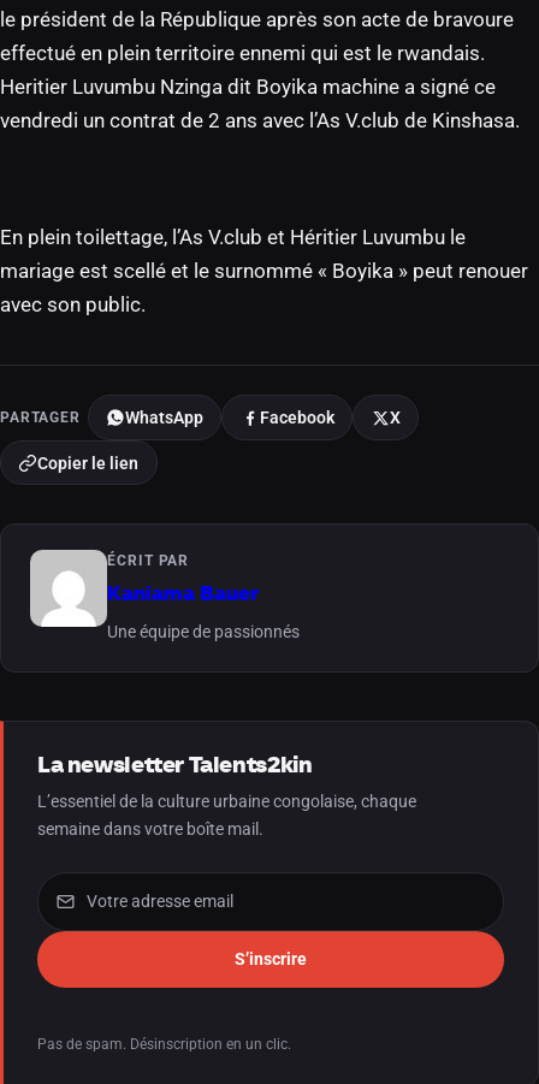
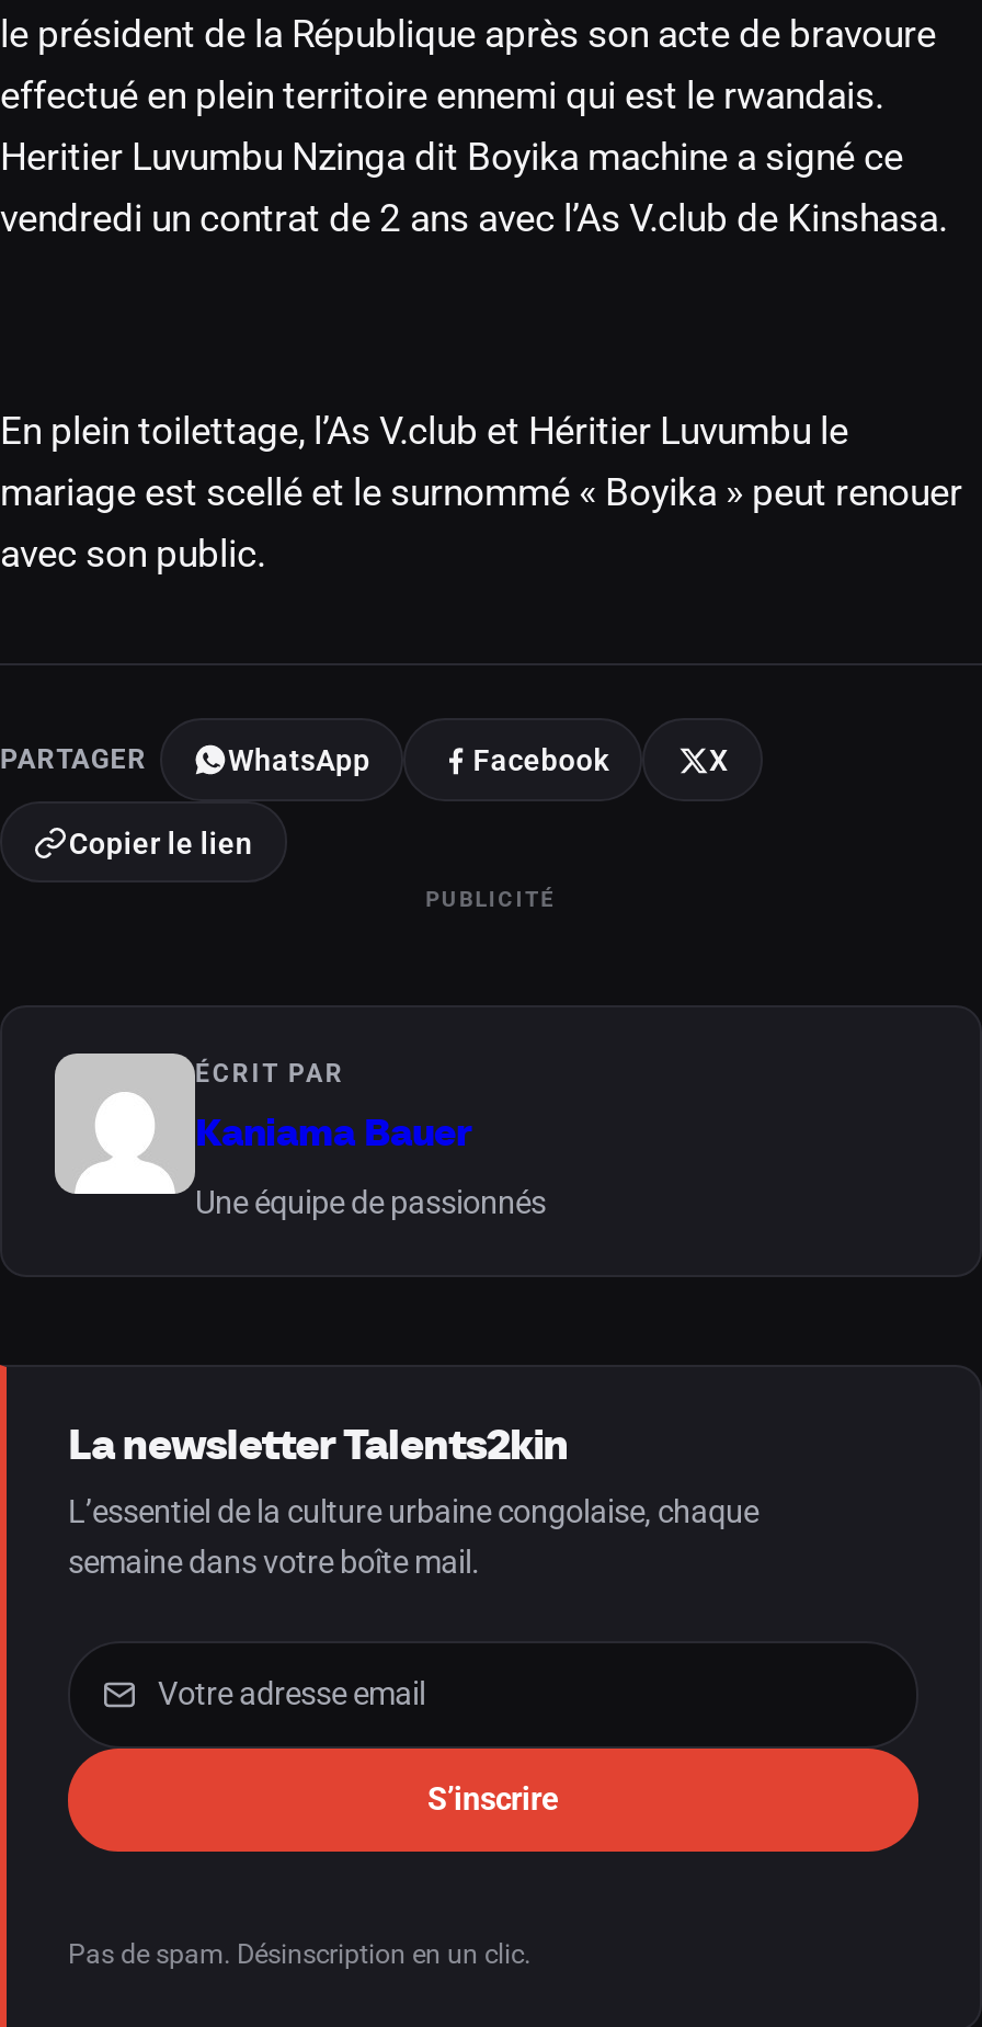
none -> [425,887,557,911] PUBLICITÉ

